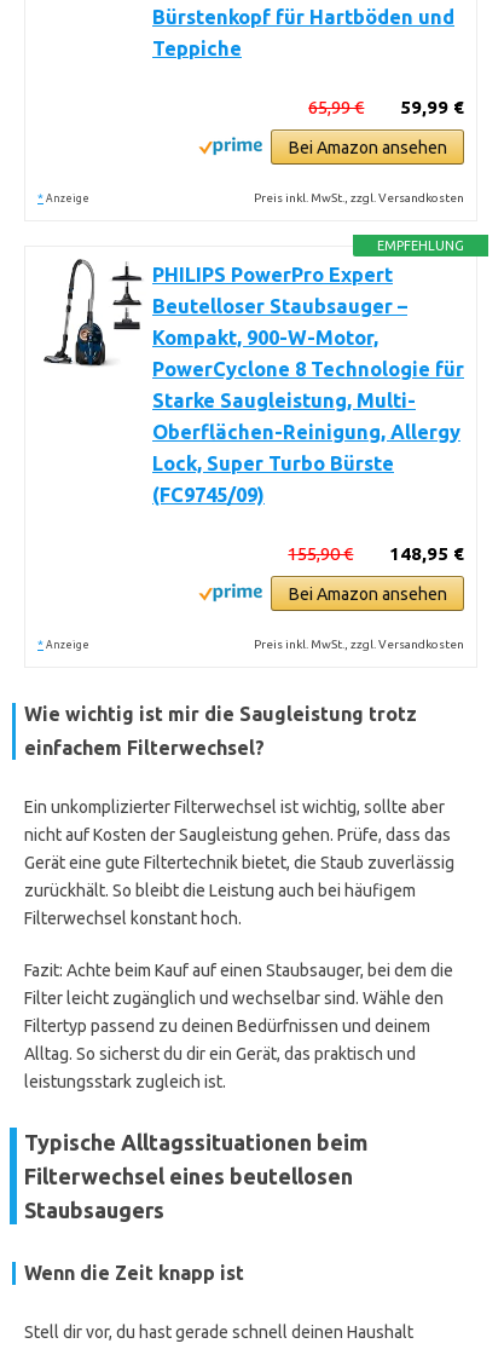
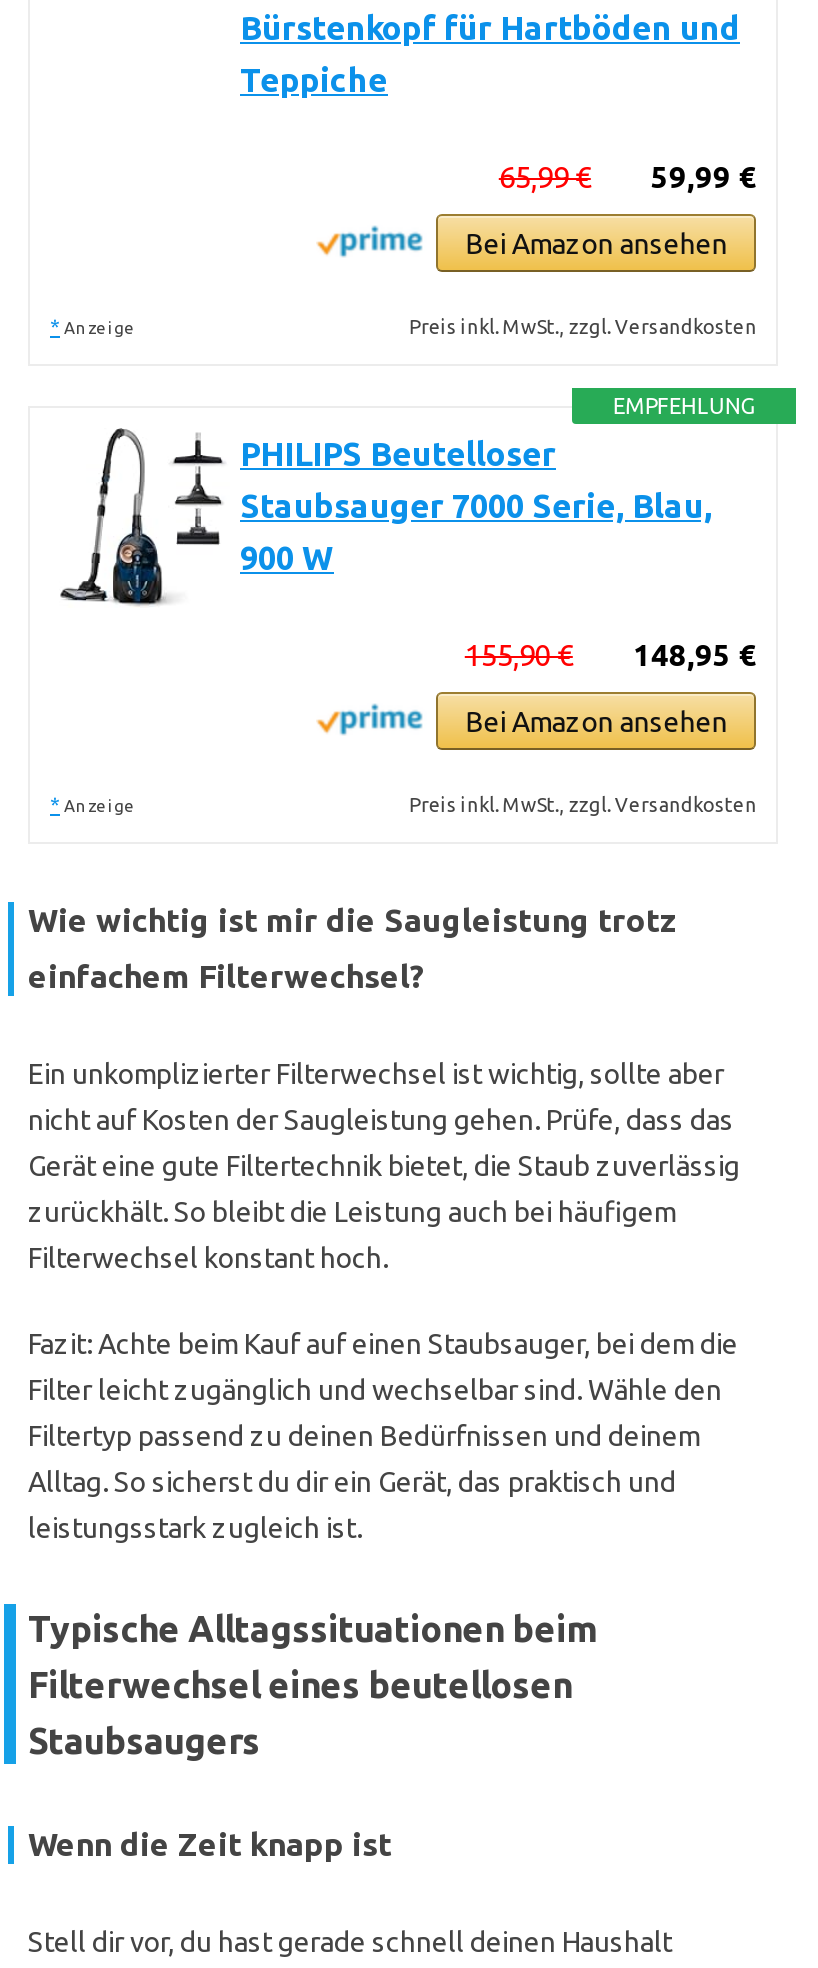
[152,264,464,506] PHILIPS PowerPro Expert | Beutelloser Staubsauger – | Kompakt, 900-W-Motor, | PowerCyclone 8 Technologie für | Starke Saugleistung, Multi- | Oberflächen-Reinigung, Allergy | Lock, Super Turbo Bürste | (FC9745/09) -> [240,436,712,576] PHILIPS Beutelloser | Staubsauger 7000 Serie, Blau, | 900 W

